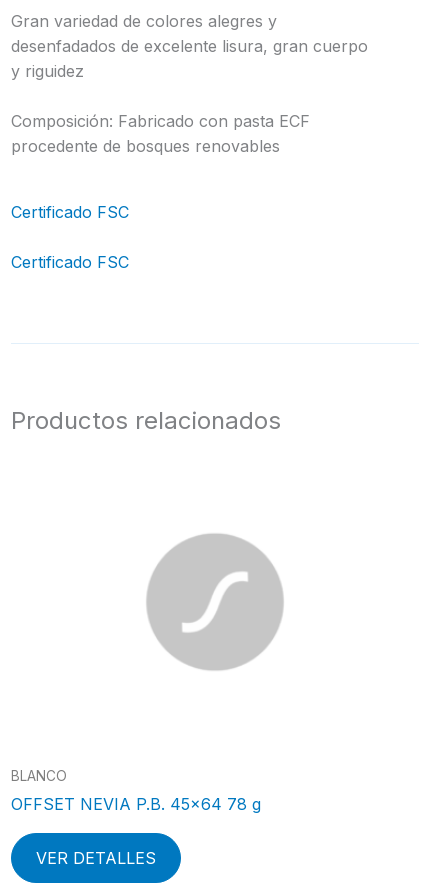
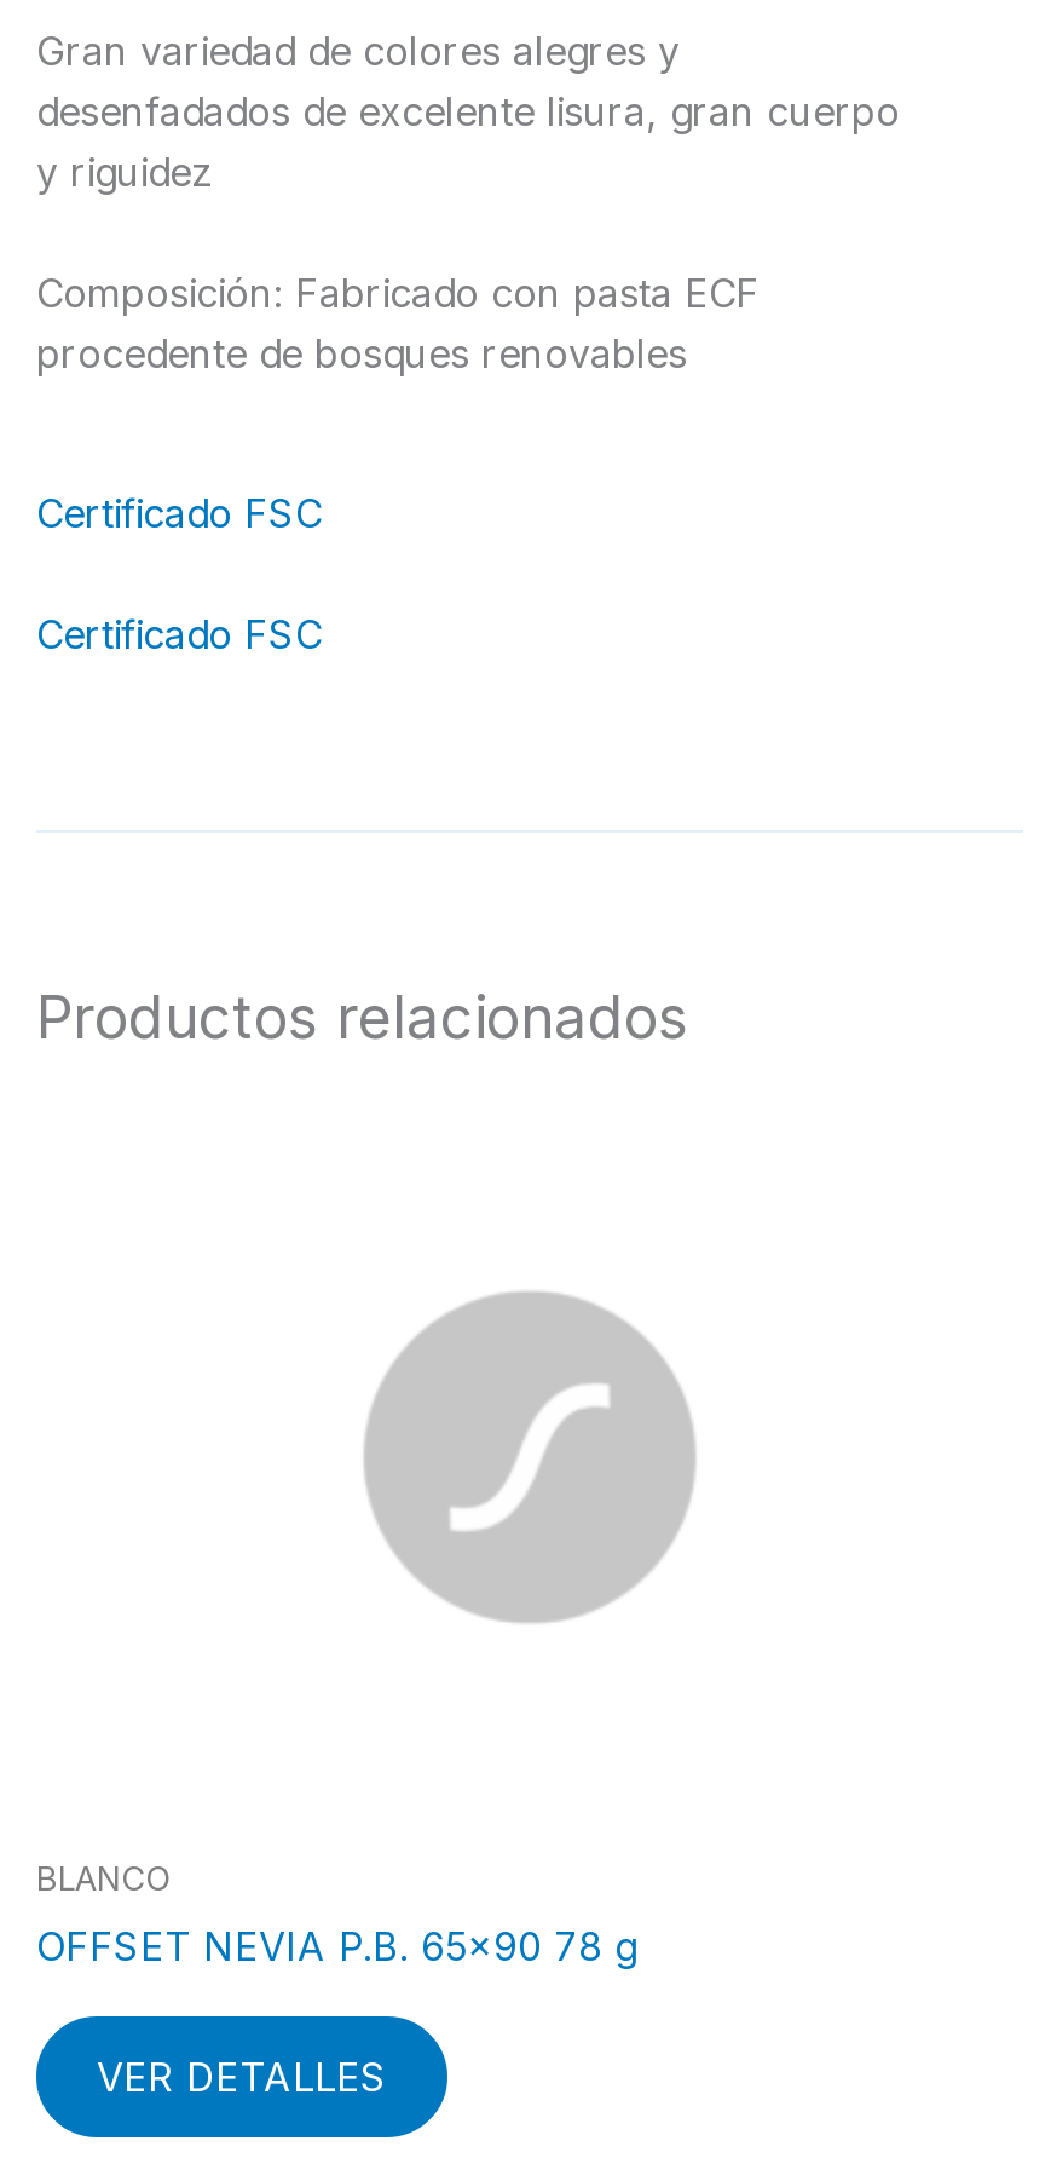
[11,794,261,814] OFFSET NEVIA P.B. 45×64 78 g -> [36,1922,636,1970] OFFSET NEVIA P.B. 65×90 78 g

